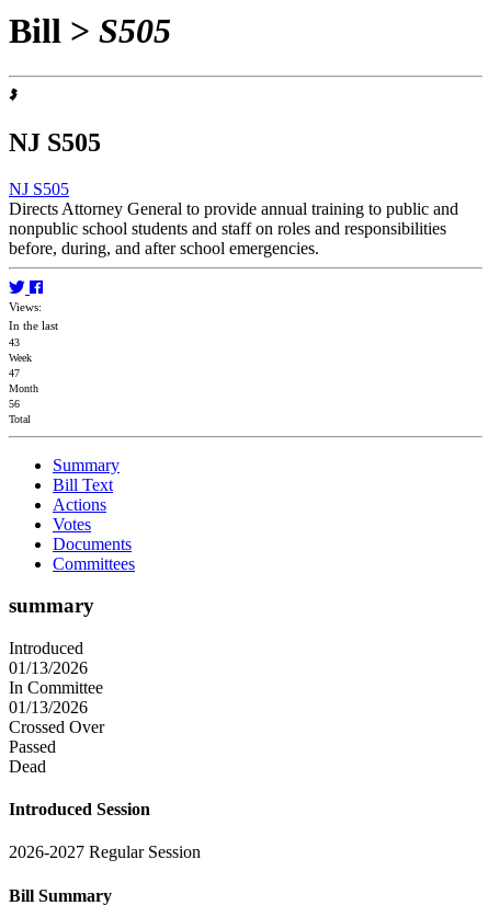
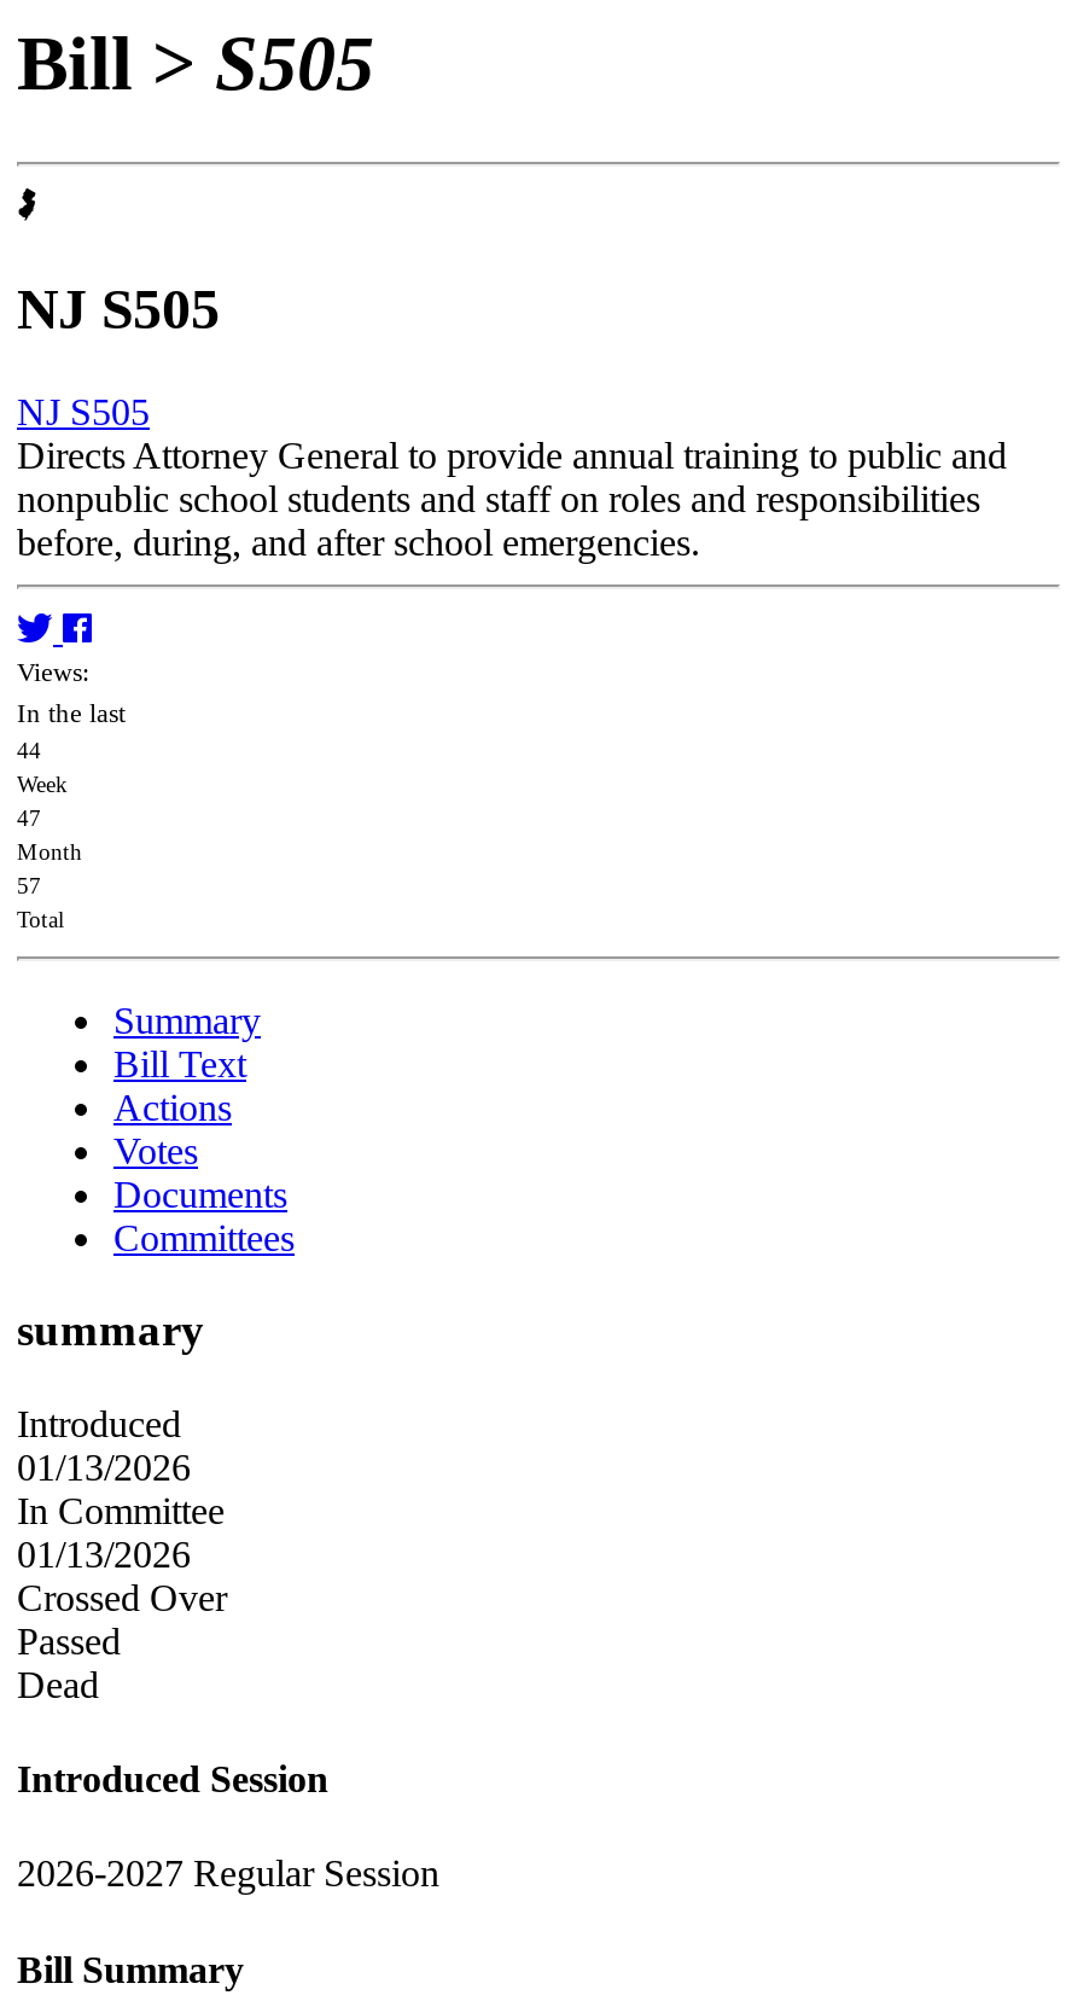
[9,336,20,348] 43 -> [17,735,41,762] 44
[9,397,20,409] 56 -> [17,871,41,897] 57

